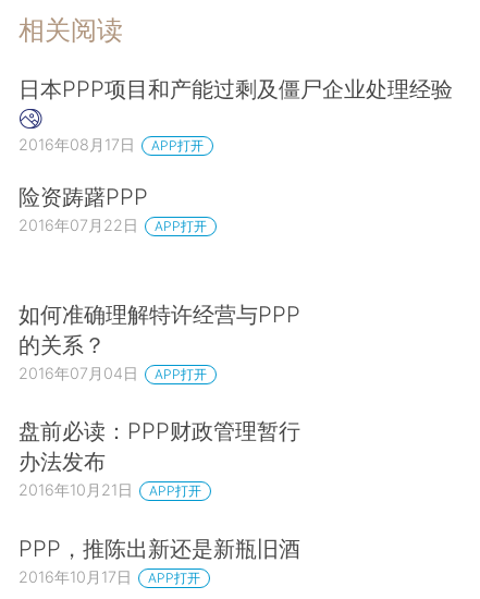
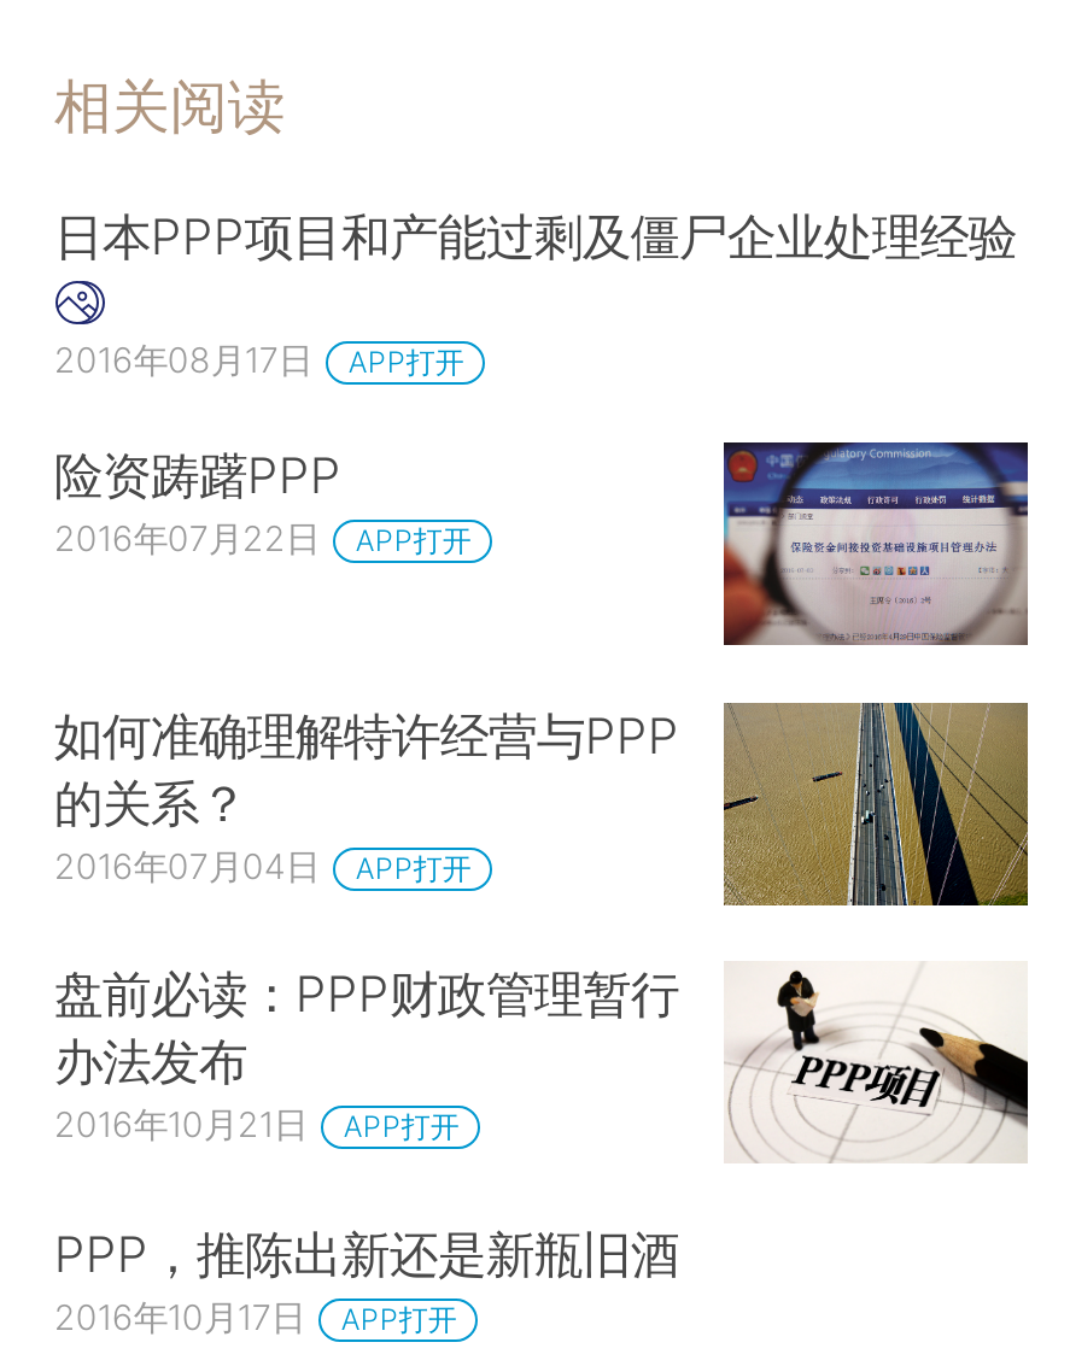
none -> [721,440,1030,647] [image]
none -> [721,700,1030,908] [image]
none -> [724,963,1030,1163] [image]

